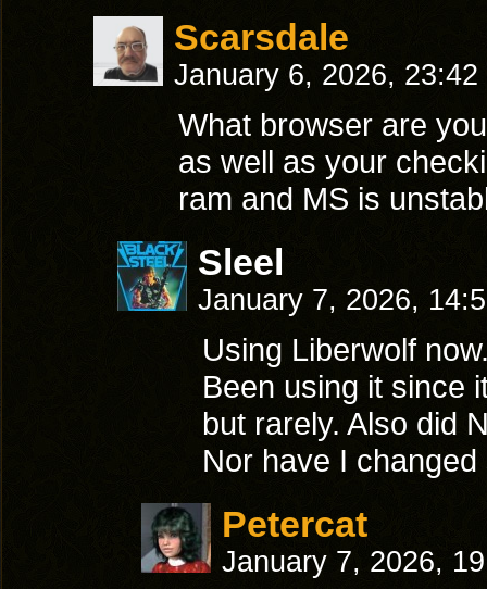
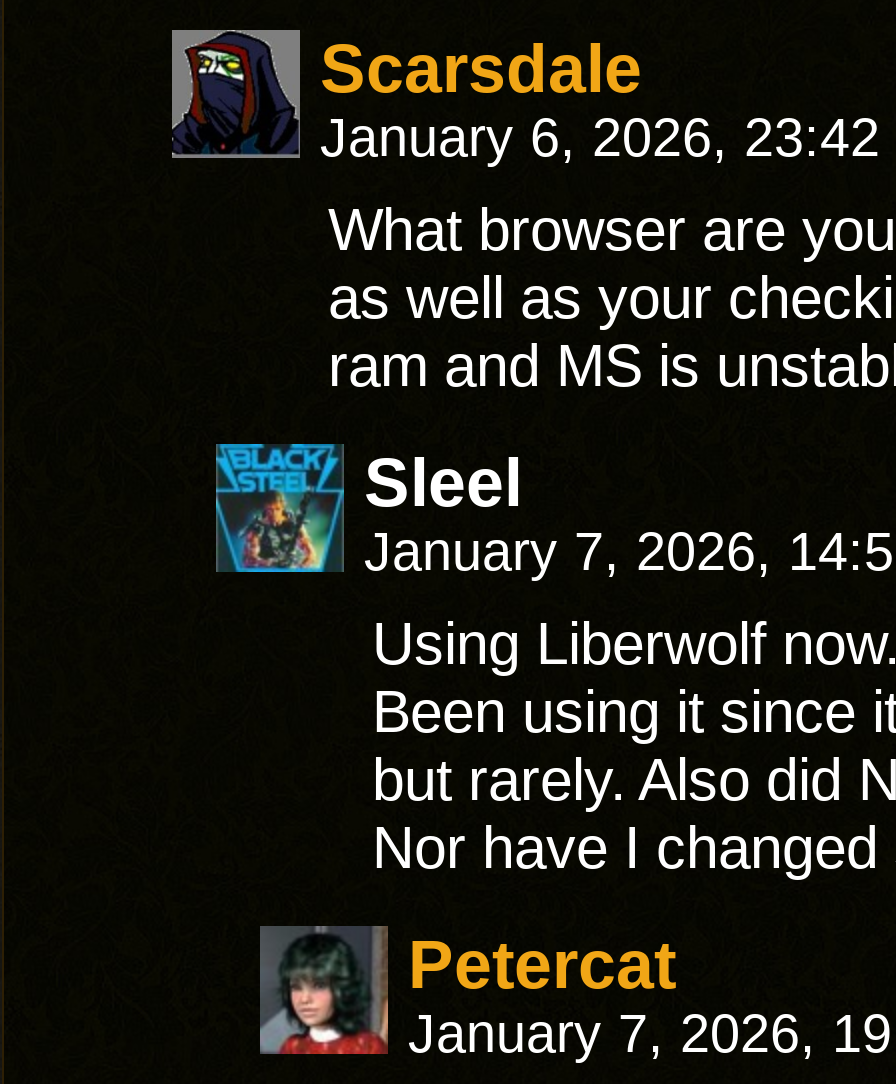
[92,16,164,86] [image] -> [172,32,300,160] [image]

